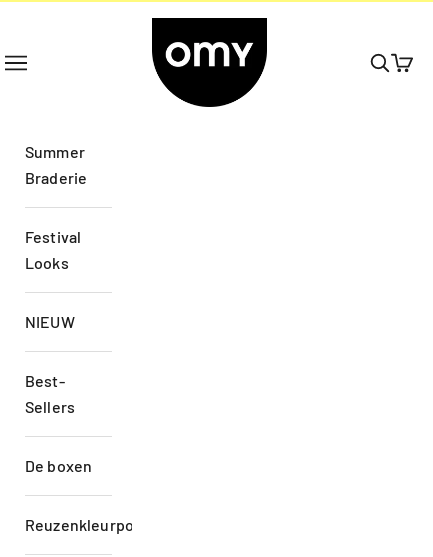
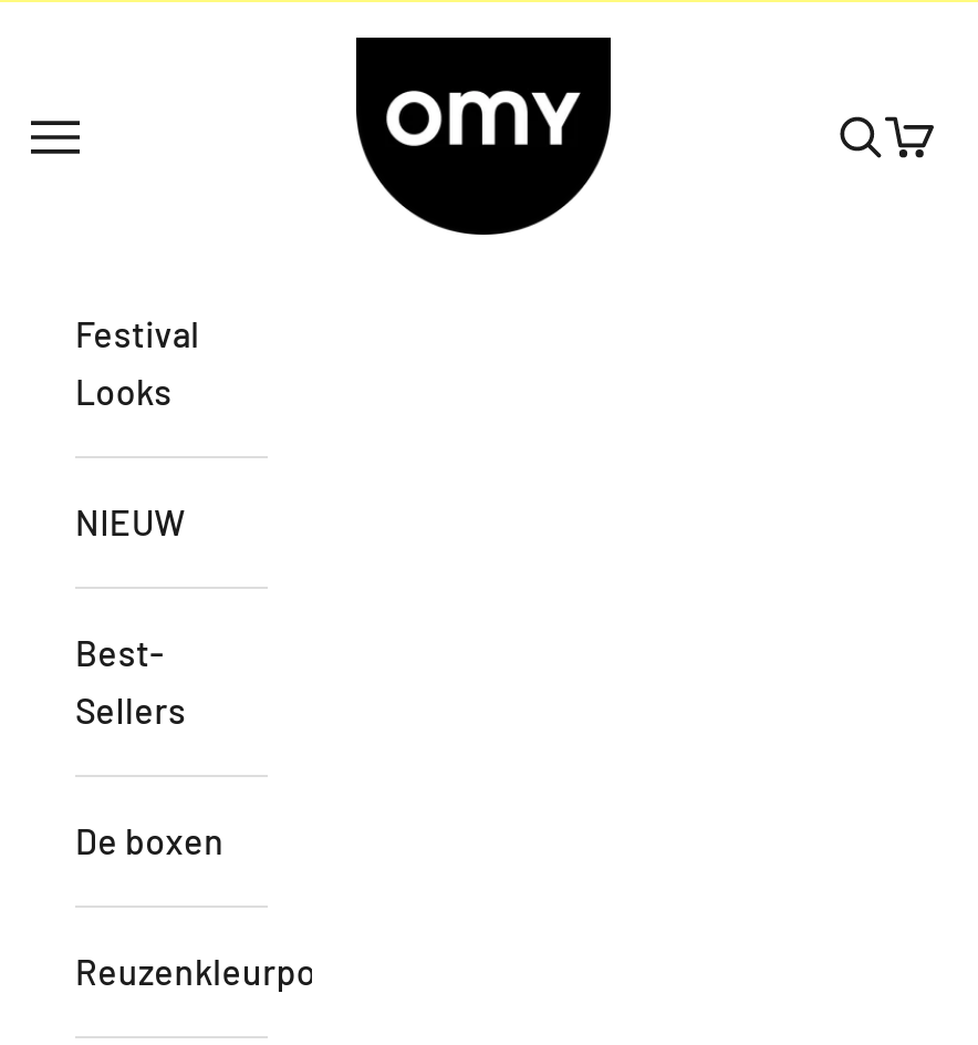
[25,142,87,187] Summer | Braderie -> none

